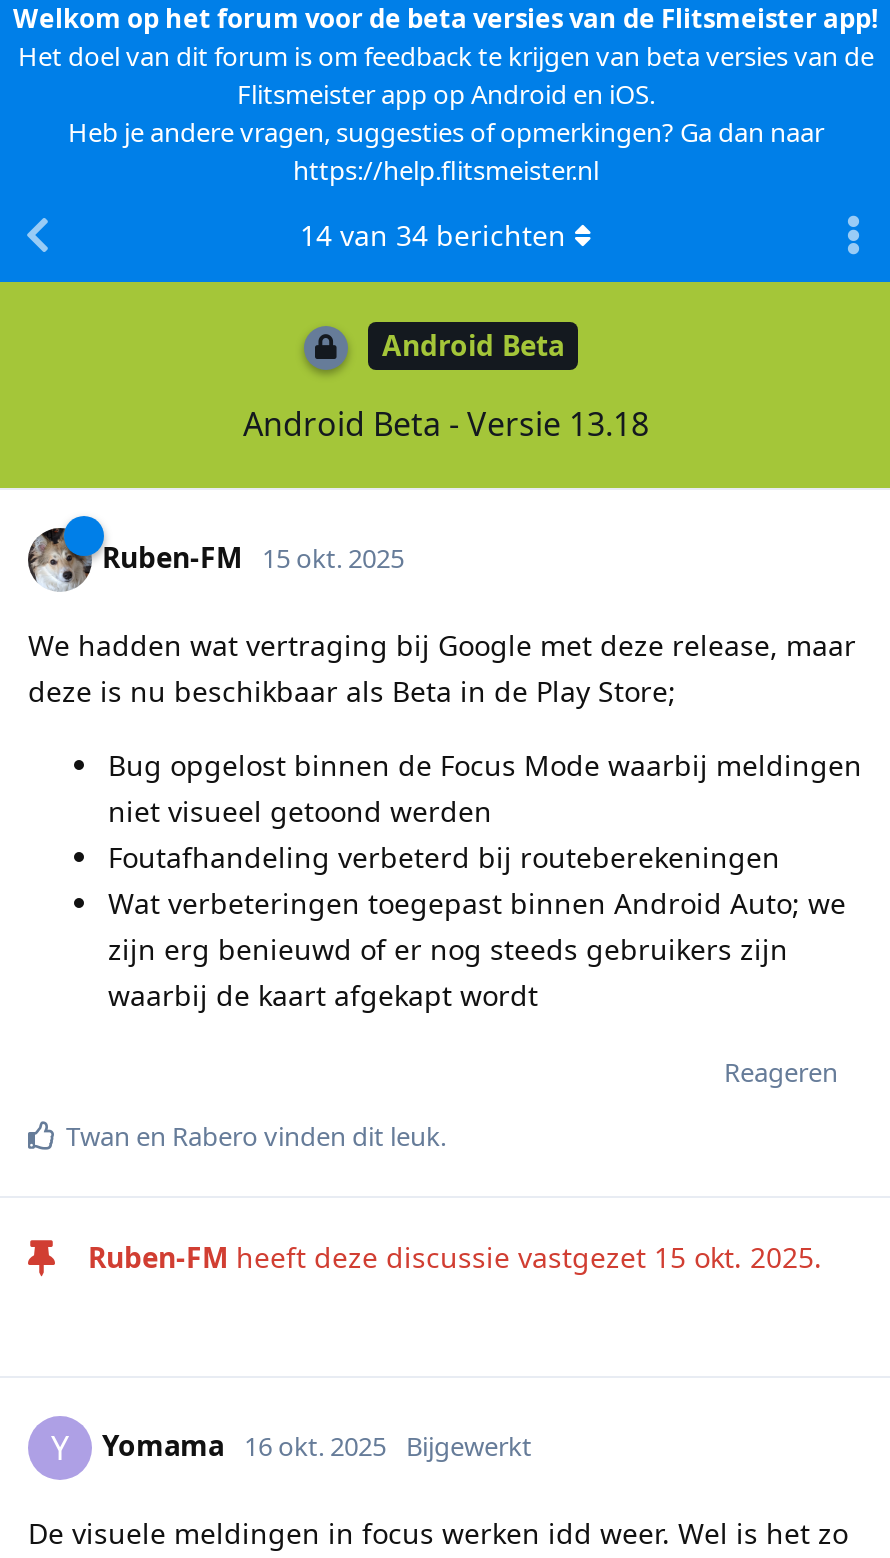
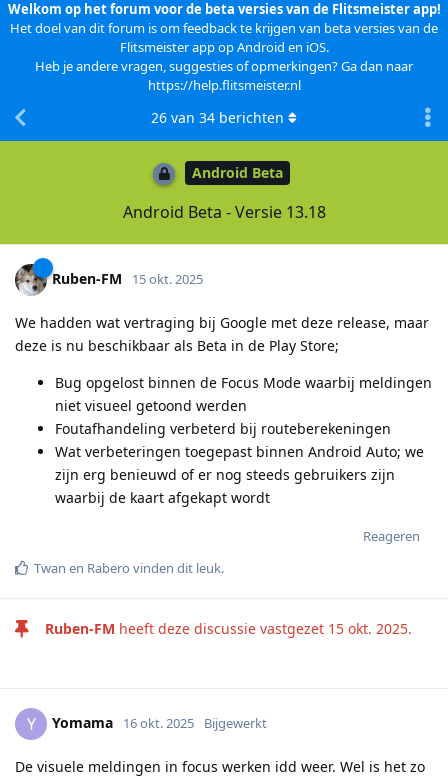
[300,216,566,254] 14 van 34 berichten -> [151,108,284,127] 26 van 34 berichten

